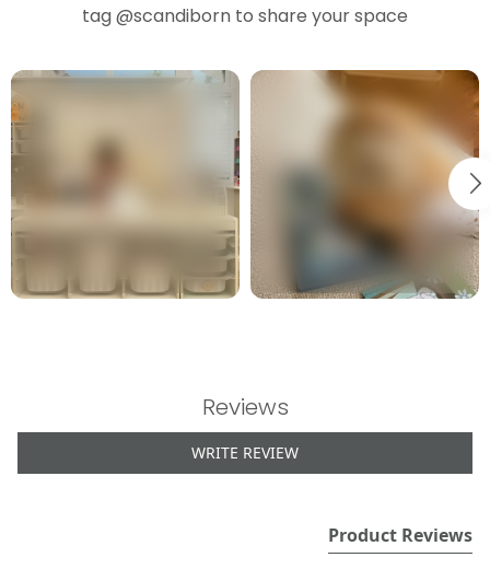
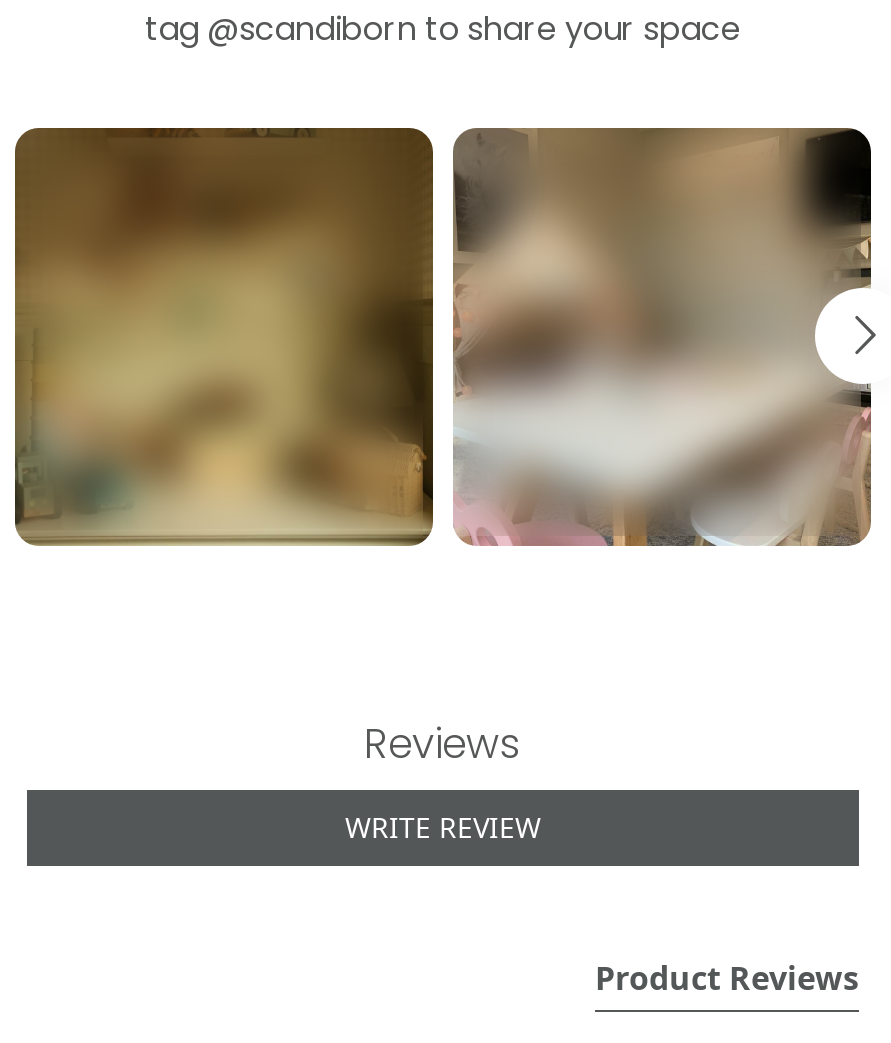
[10,69,241,299] [image] -> [13,126,435,546] [image]
[250,70,480,300] [image] -> [453,128,873,546] [image]

